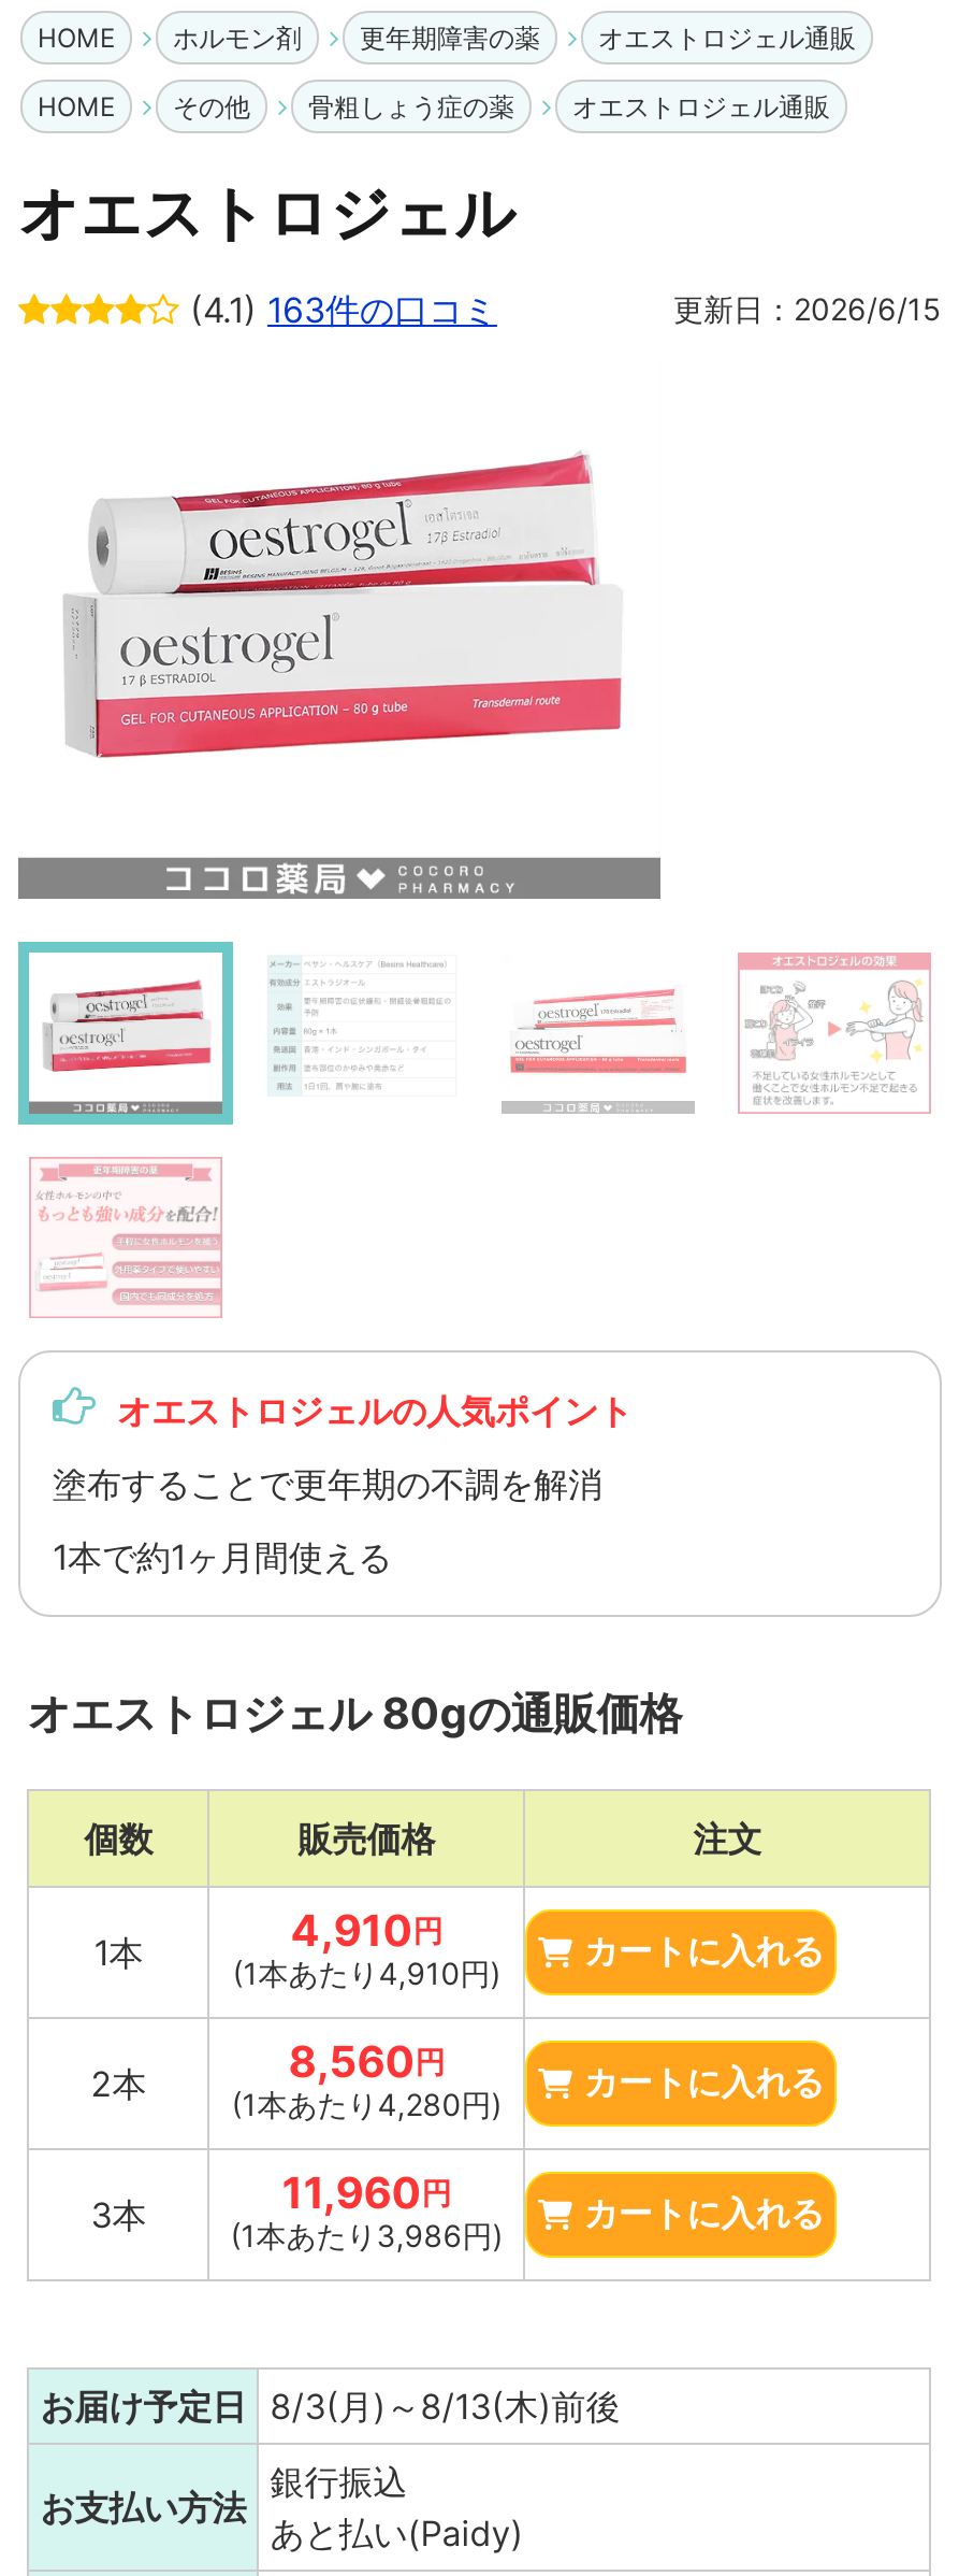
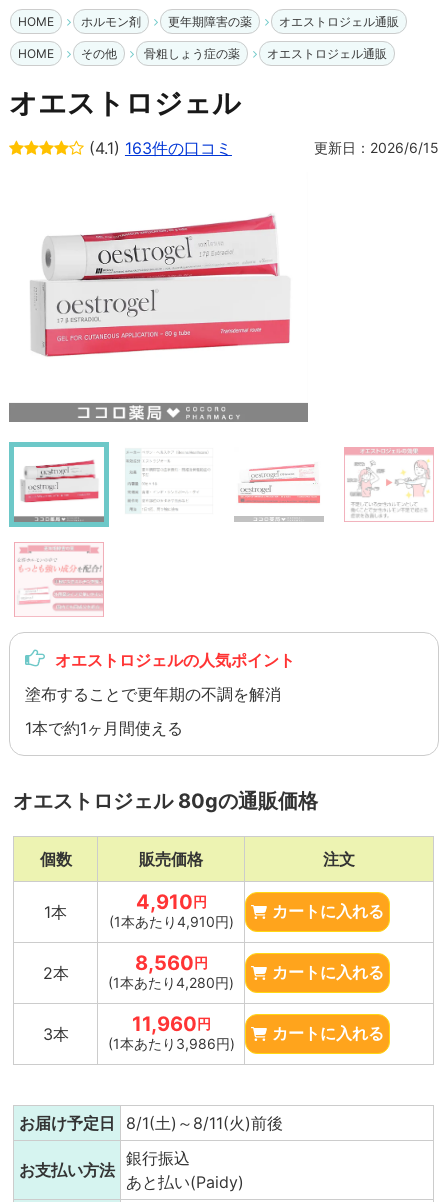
[40,2385,620,2428] お届け予定日 8/3(月)～8/13(木)前後 -> [19,1113,283,1133] お届け予定日 8/1(土)～8/11(火)前後

